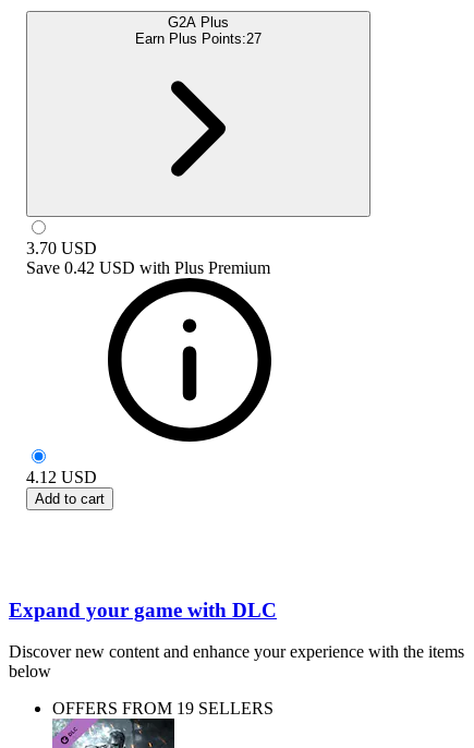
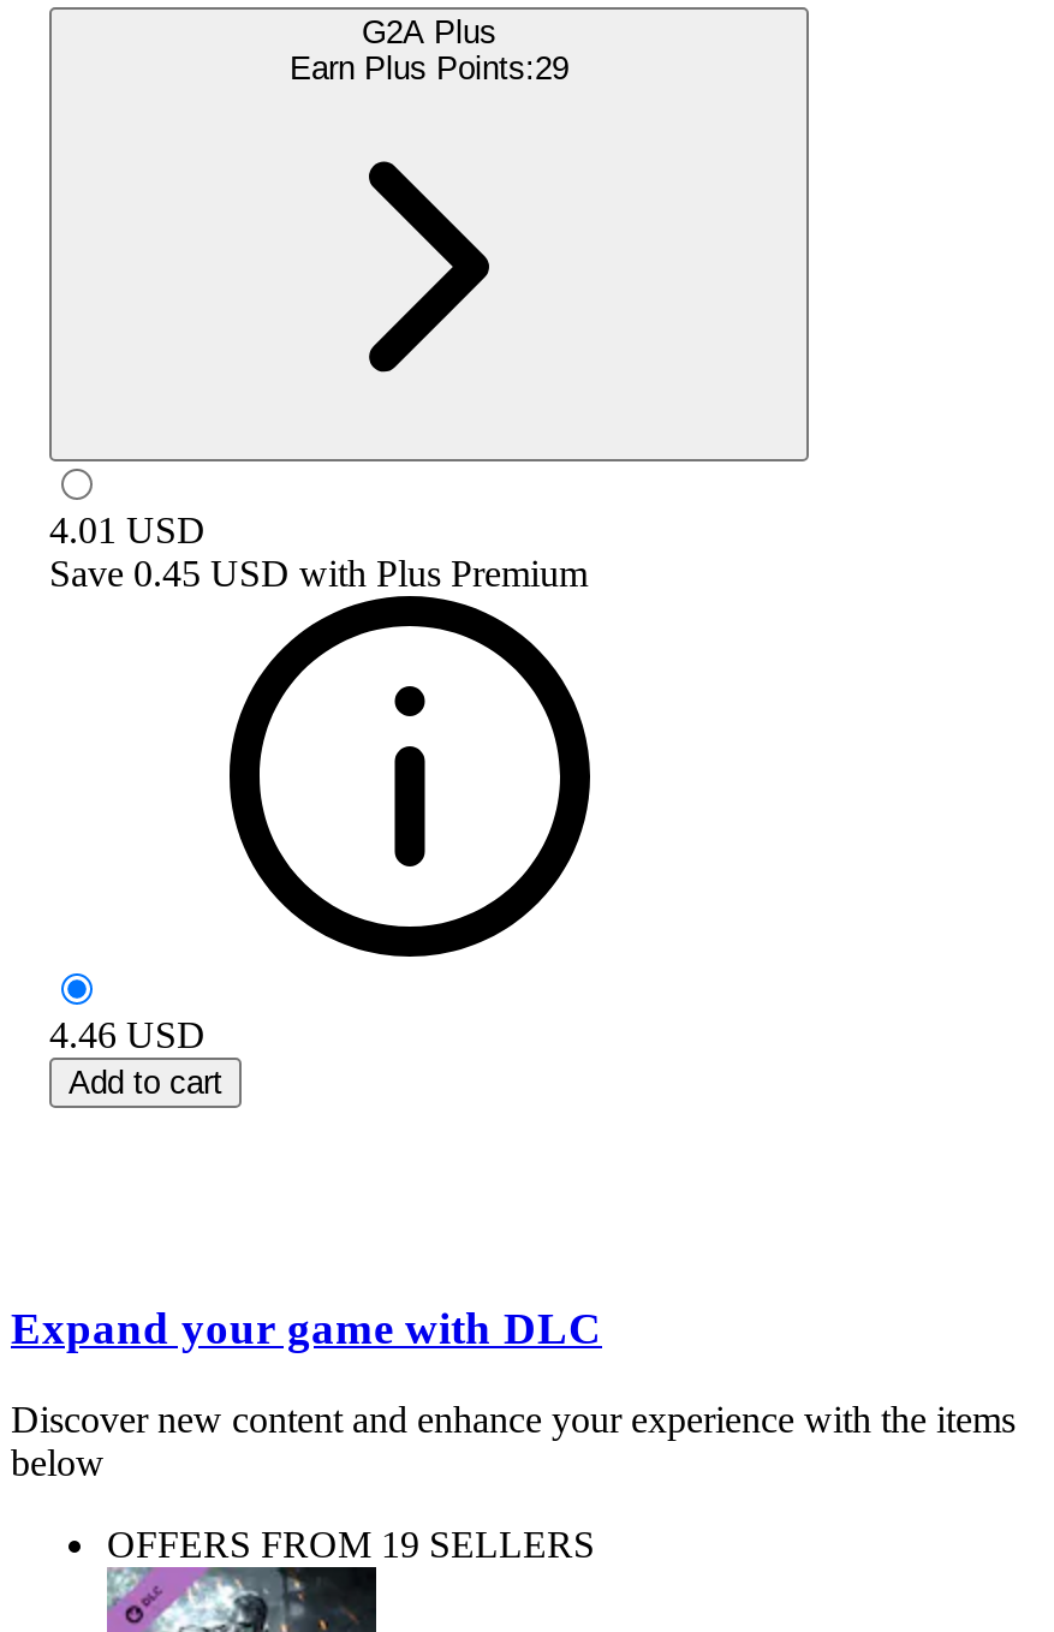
[135,30,262,47] Earn Plus Points:27 -> [290,50,568,86] Earn Plus Points:29
[26,239,97,257] 3.70 USD -> [49,509,206,550] 4.01 USD
[26,258,270,277] Save 0.42 USD with Plus Premium -> [49,552,588,593] Save 0.45 USD with Plus Premium
[26,468,97,486] 4.12 USD -> [49,1014,206,1055] 4.46 USD

